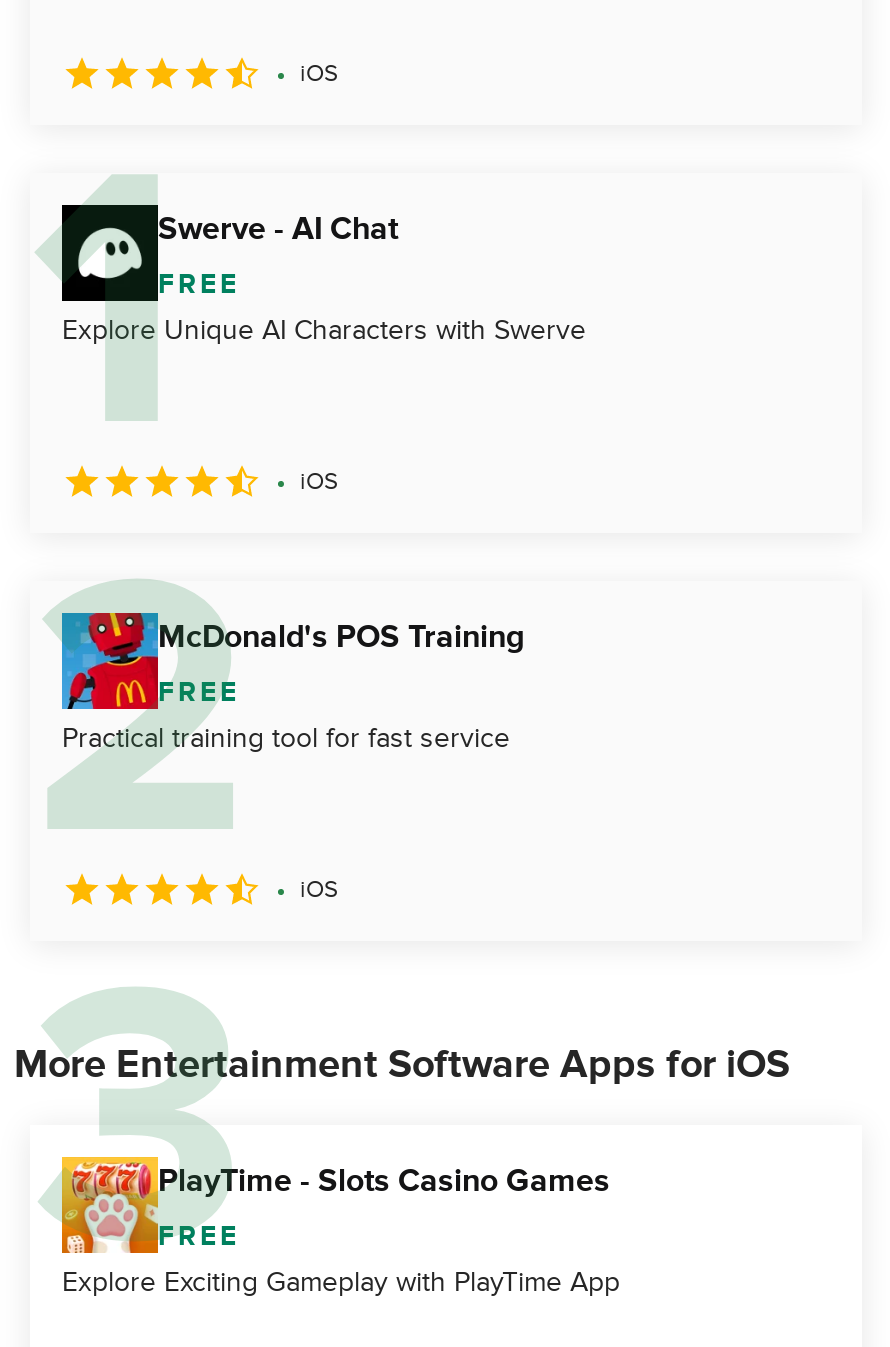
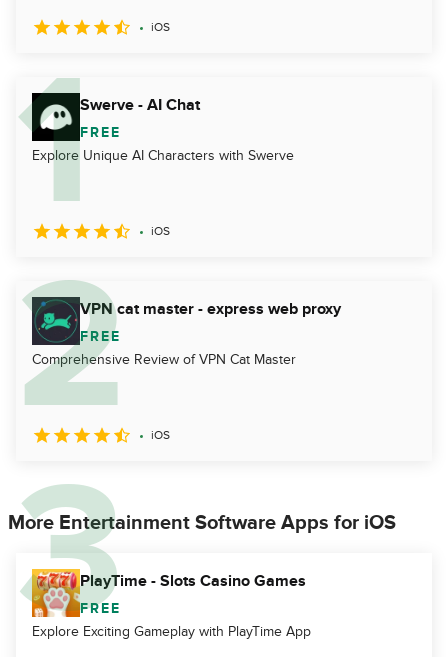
[60,611,524,707] [image] | McDonald's POS Training -> [31,296,341,344] [image] | VPN cat master - express web proxy
[62,721,510,755] Practical training tool for fast service -> [32,351,296,368] Comprehensive Review of VPN Cat Master

